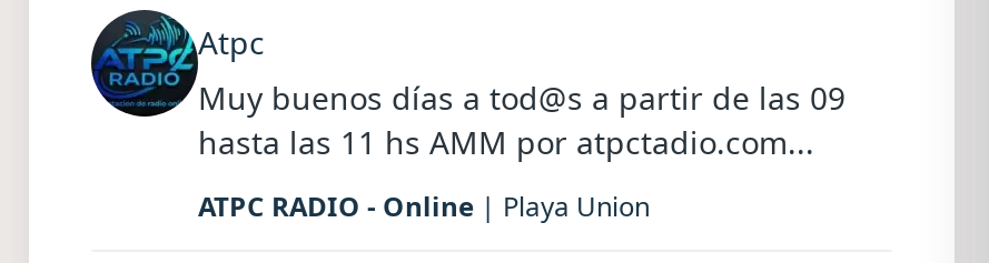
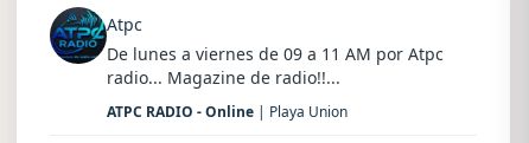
[198,77,845,163] Muy buenos días a tod@s a partir de las 09 | hasta las 11 hs AMM por atpctadio.com... -> [107,43,444,89] De lunes a viernes de 09 a 11 AM por Atpc | radio... Magazine de radio!!...

